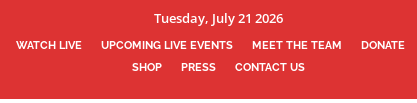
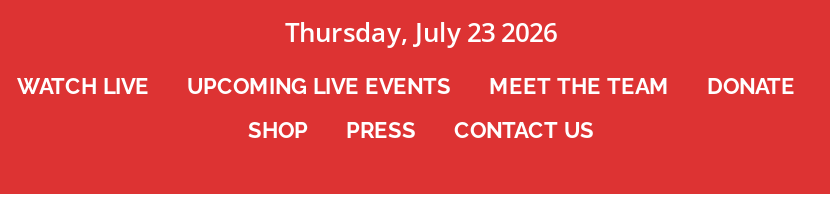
[153,9,282,27] Tuesday, July 21 2026 -> [285,14,557,50] Thursday, July 23 2026

